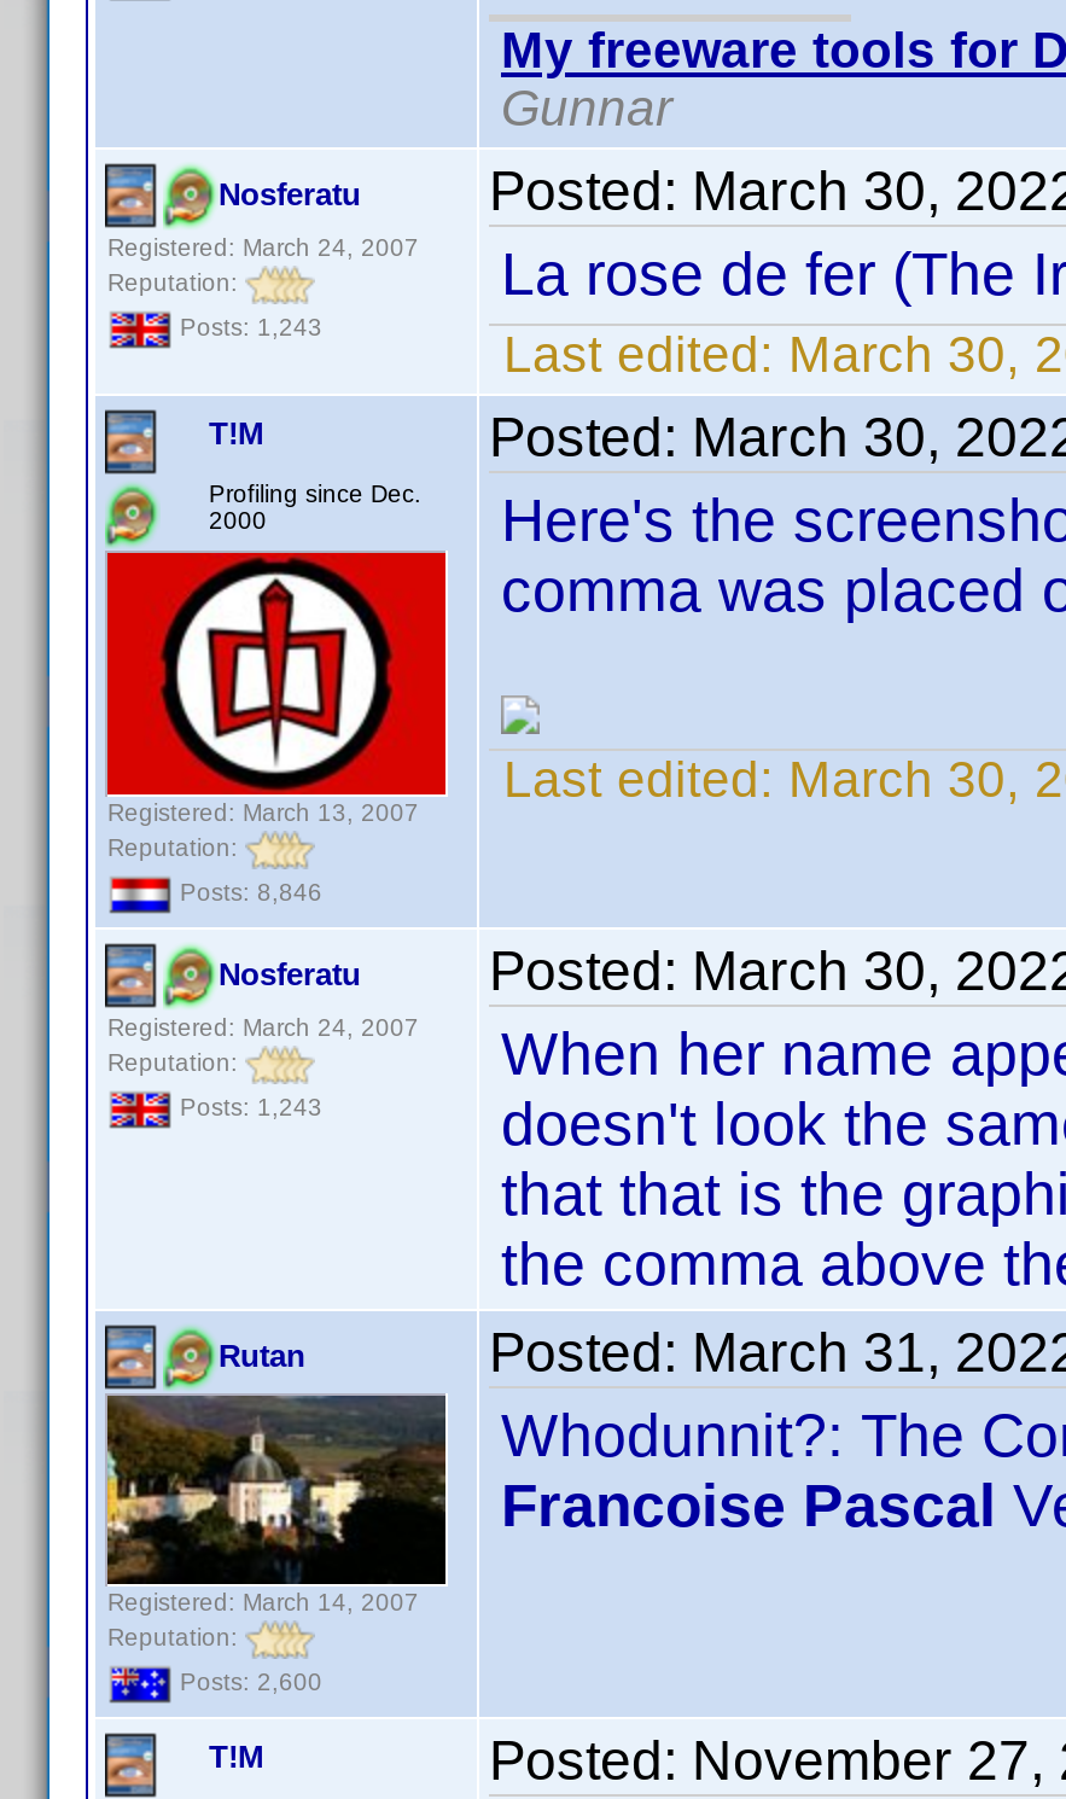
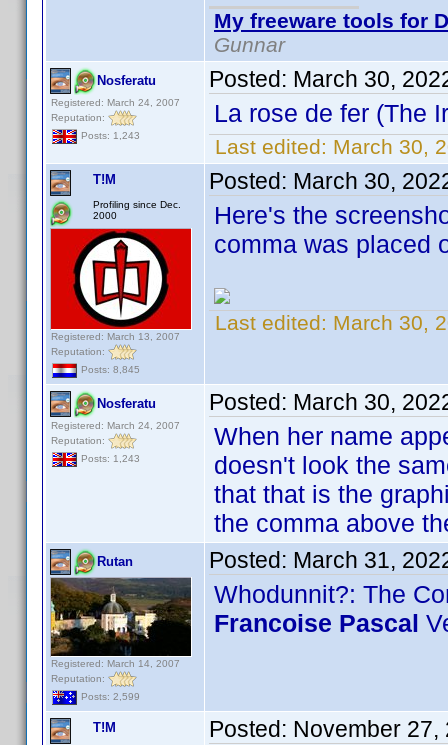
[173,879,322,906] Posts: 8,846 -> [78,364,140,375] Posts: 8,845
[173,1669,322,1695] Posts: 2,600 -> [78,691,140,702] Posts: 2,599

